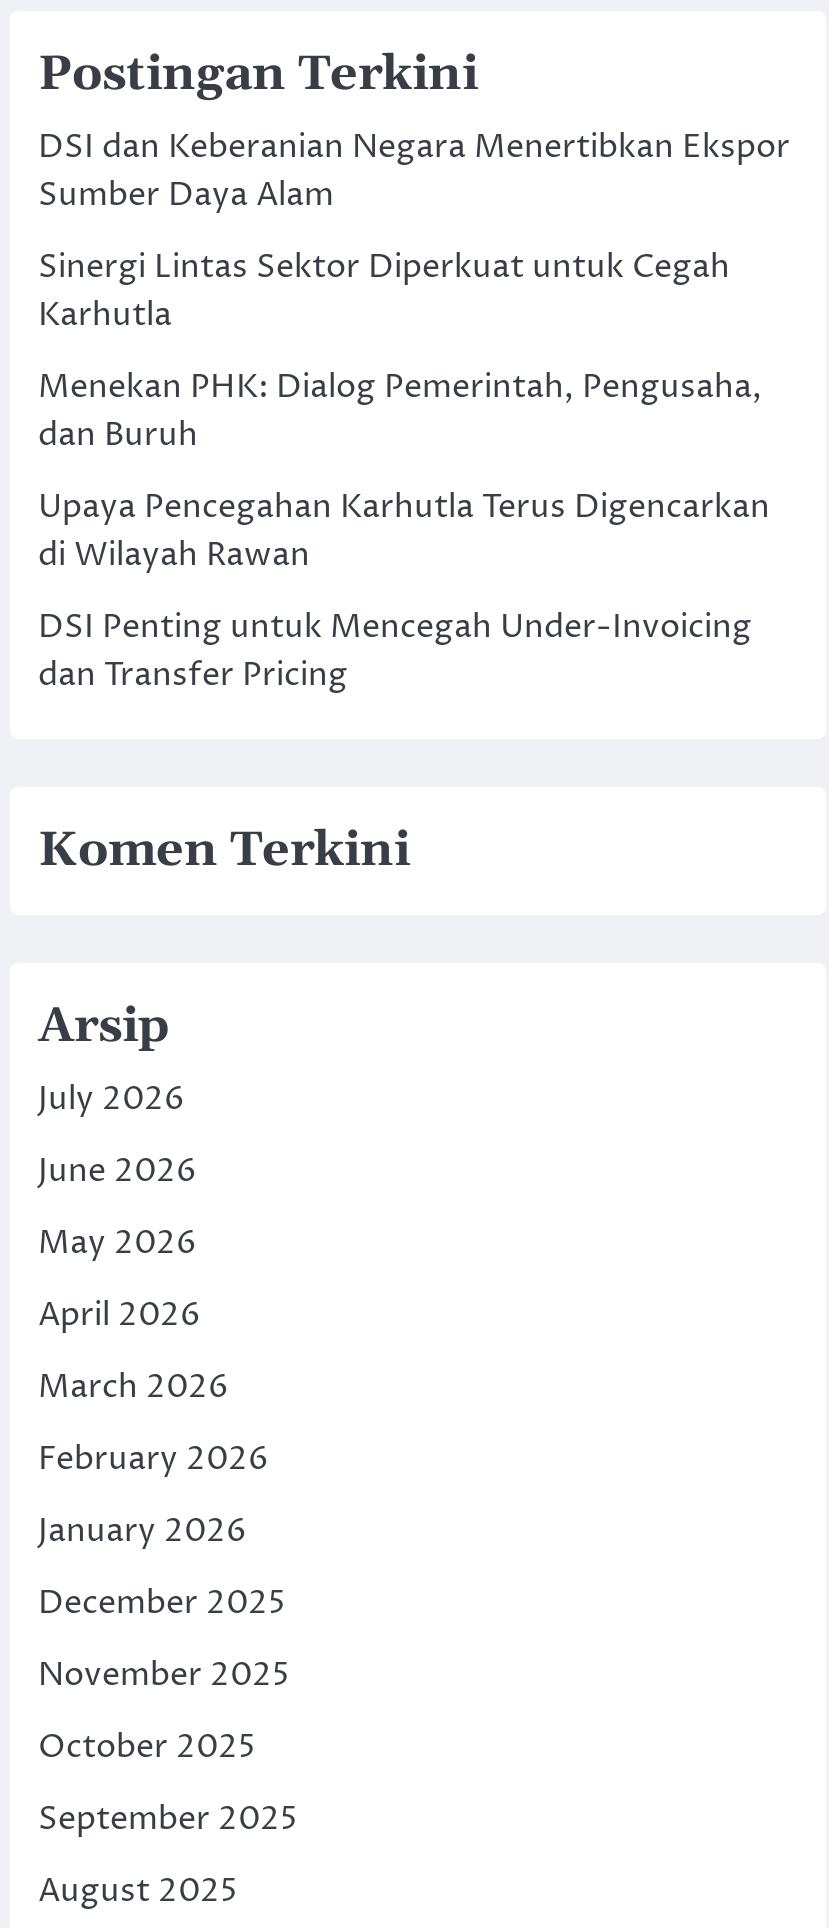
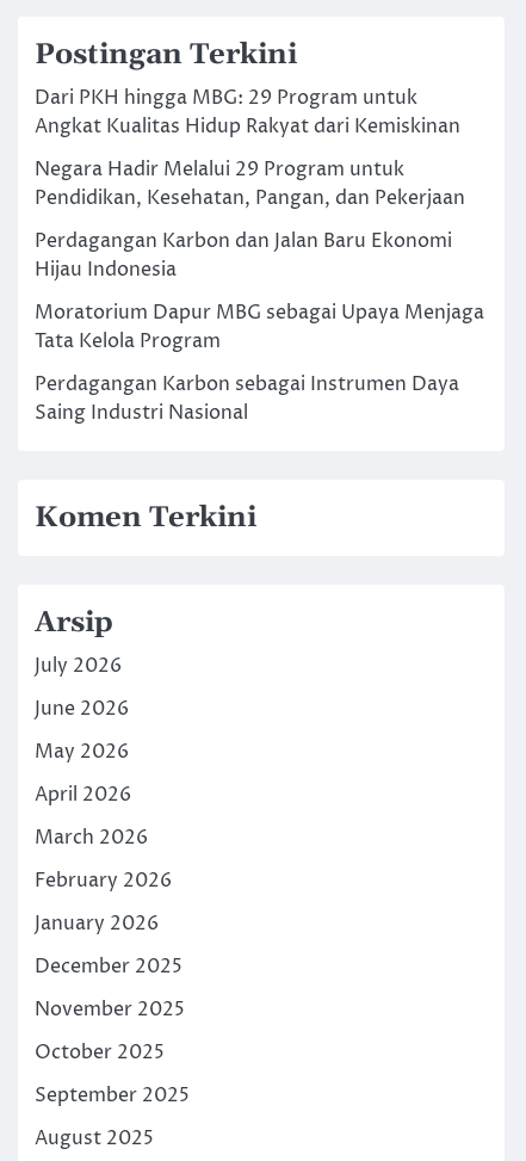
[38,124,790,216] DSI dan Keberanian Negara Menertibkan Ekspor | Sumber Daya Alam -> [35,84,460,139] Dari PKH hingga MBG: 29 Program untuk | Angkat Kualitas Hidup Rakyat dari Kemiskinan
[38,244,730,336] Sinergi Lintas Sektor Diperkuat untuk Cegah | Karhutla -> [35,156,465,211] Negara Hadir Melalui 29 Program untuk | Pendidikan, Kesehatan, Pangan, dan Pekerjaan
[38,364,762,456] Menekan PHK: Dialog Pemerintah, Pengusaha, | dan Buruh -> [35,227,452,282] Perdagangan Karbon dan Jalan Baru Ekonomi | Hijau Indonesia
[38,484,770,576] Upaya Pencegahan Karhutla Terus Digencarkan | di Wilayah Rawan -> [35,299,484,354] Moratorium Dapur MBG sebagai Upaya Menjaga | Tata Kelola Program
[38,604,752,696] DSI Penting untuk Mencegah Under-Invoicing | dan Transfer Pricing -> [35,370,459,425] Perdagangan Karbon sebagai Instrumen Daya | Saing Industri Nasional

